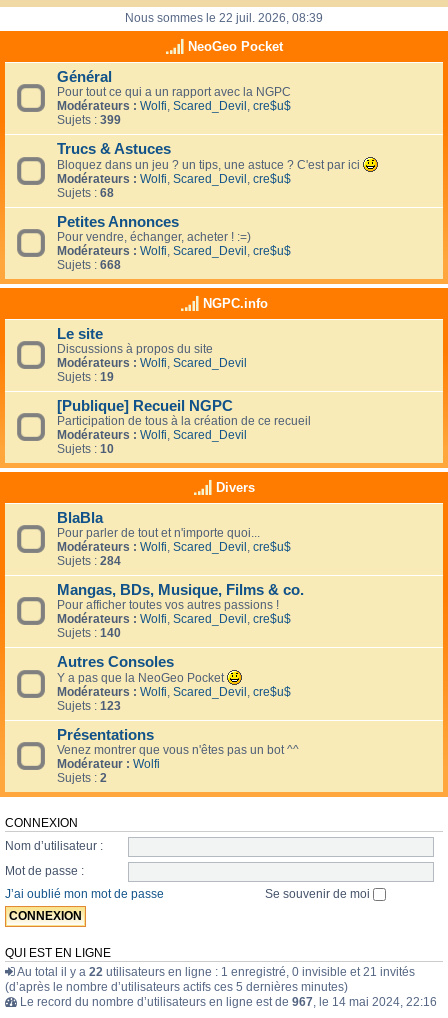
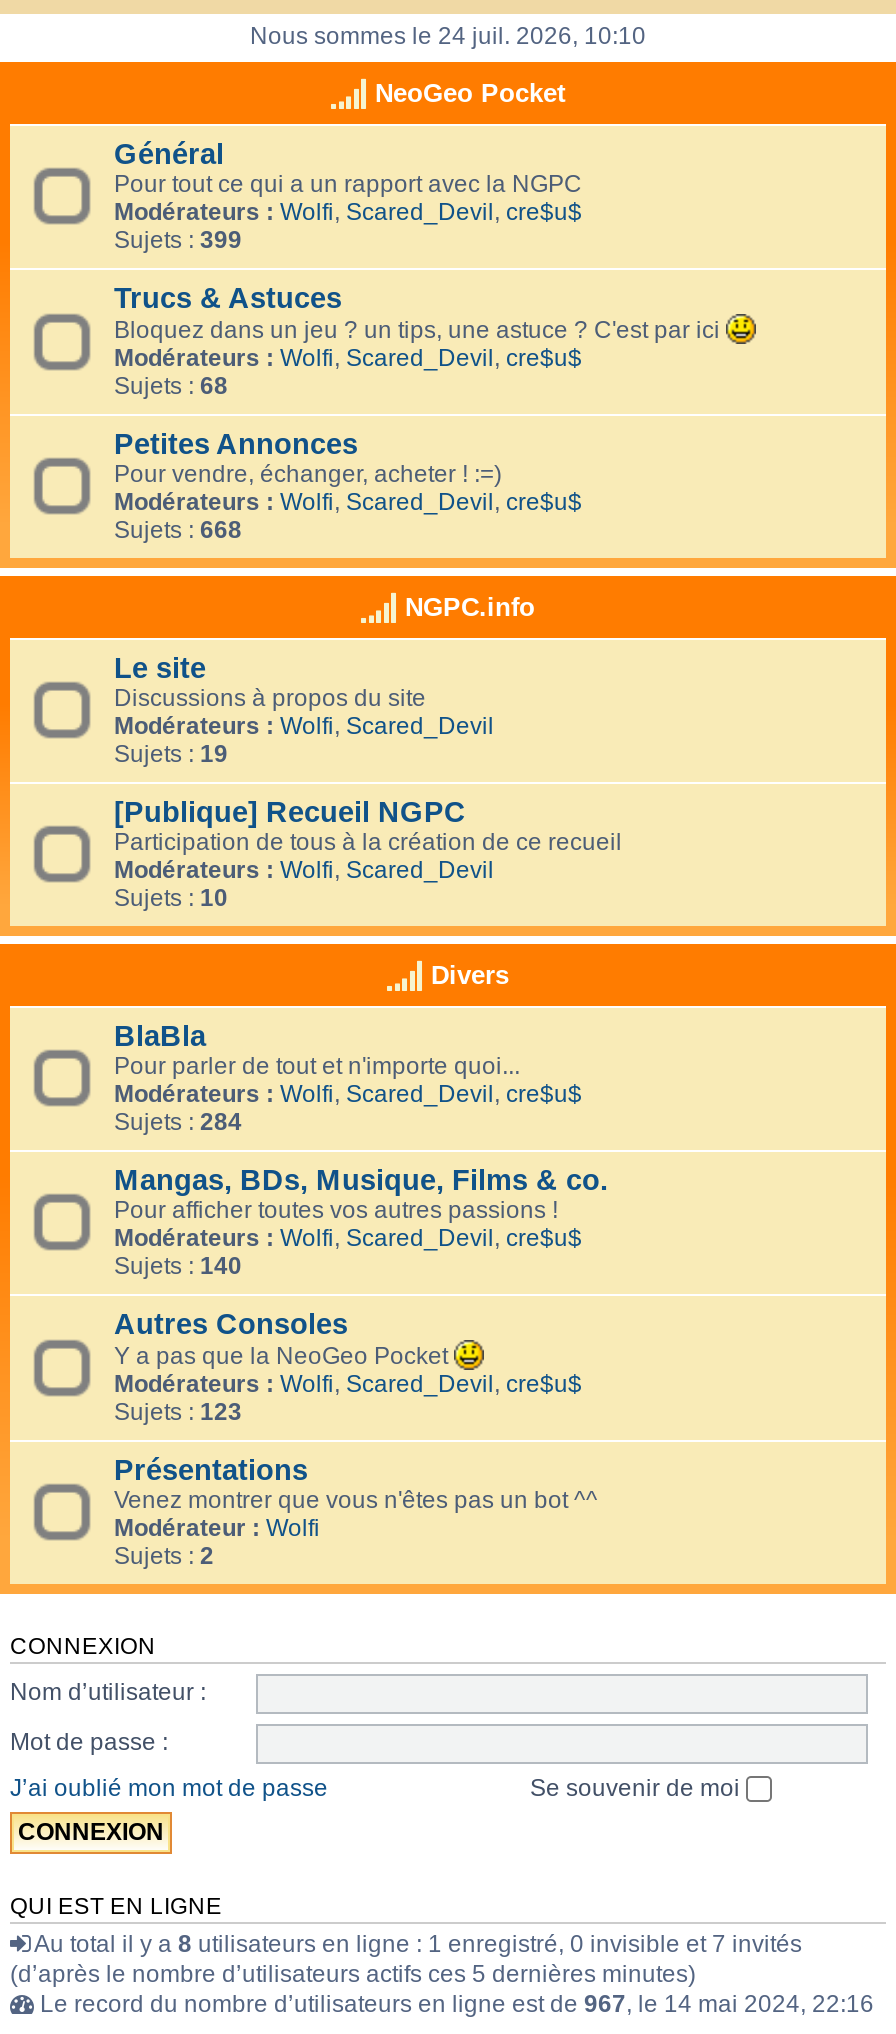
[125,11,323,25] Nous sommes le 22 juil. 2026, 08:39 -> [250,22,646,50] Nous sommes le 24 juil. 2026, 10:10
[15,965,415,979] Au total il y a 22 utilisateurs en ligne : 1 enregistré, 0 invisible et 21 invités -> [30,1930,802,1958] Au total il y a 8 utilisateurs en ligne : 1 enregistré, 0 invisible et 7 invités

